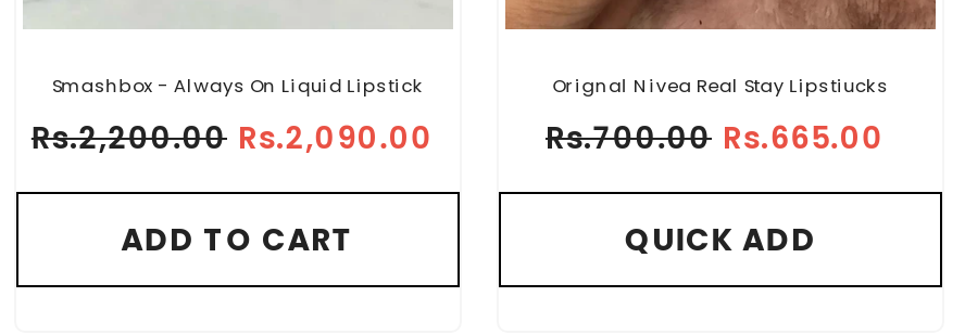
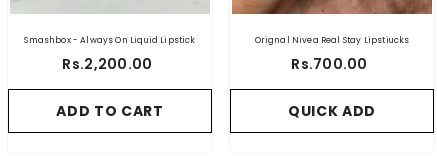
[31,116,434,160] Rs.2,200.00 Rs.2,090.00 -> [62,54,152,74] Rs.2,200.00
[546,116,885,160] Rs.700.00 Rs.665.00 -> [291,54,368,74] Rs.700.00

